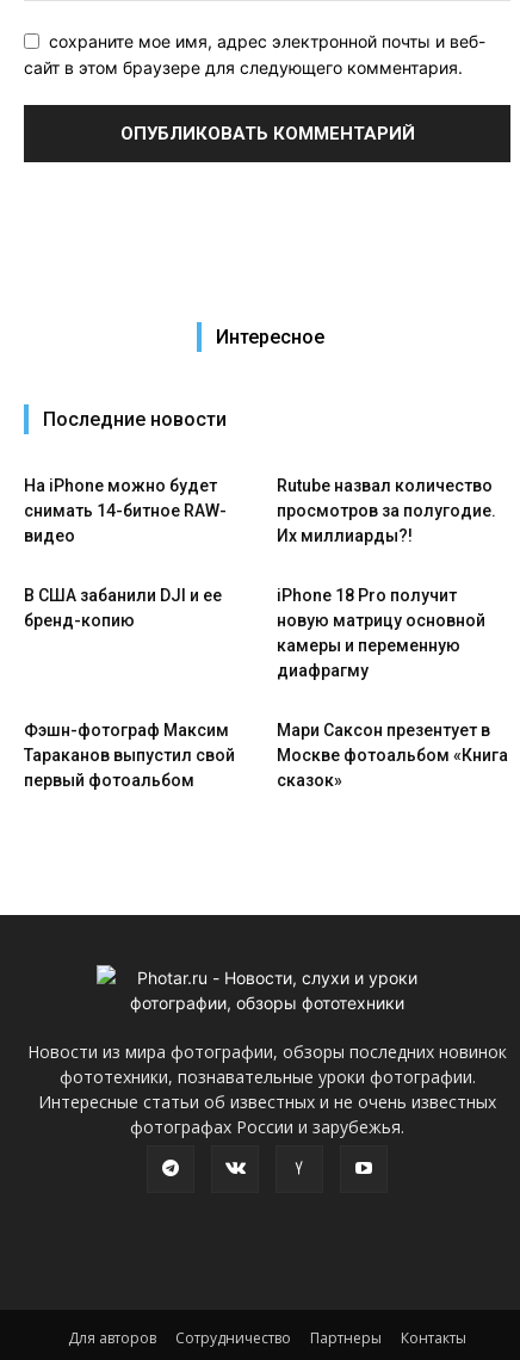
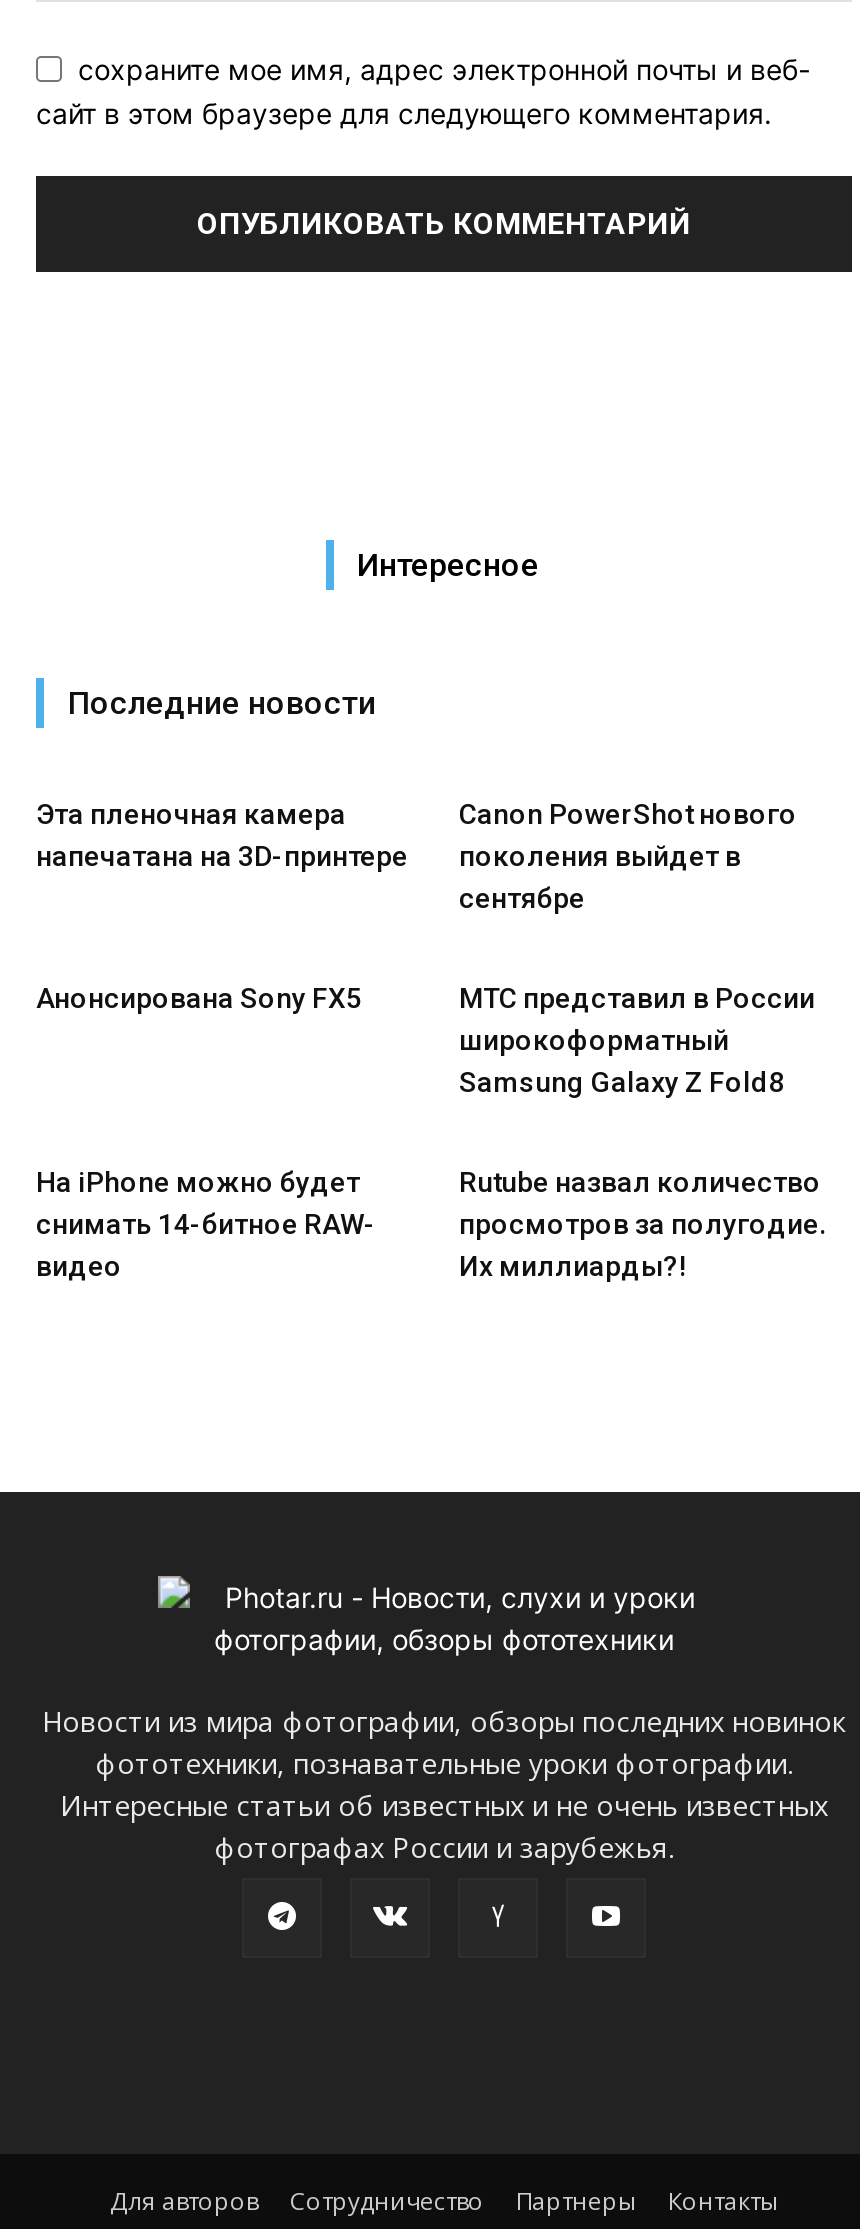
none -> [36,799,408,873] Эта пленочная камера | напечатана на 3D-принтере
none -> [36,799,815,1099] Canon PowerShot нового | поколения выйдет в | сентябре | Анонсирована Sony FX5 | МТС представил в России | широкоформатный | Samsung Galaxy Z Fold8
moved [24,476,496,546] -> [36,1167,827,1283]: На iPhone можно будет | снимать 14-битное RAW- | видео | Rutube назвал количество | просмотров за полугодие. | Их миллиарды?!
[24,586,222,630] В США забанили DJI и ее | бренд-копию -> none
[24,586,485,790] iPhone 18 Pro получит | новую матрицу основной | камеры и переменную | диафрагму | Фэшн-фотограф Максим | Тараканов выпустил свой | первый фотоальбом -> none
[276,721,507,790] Мари Саксон презентует в | Москве фотоальбом «Книга | сказок» -> none

